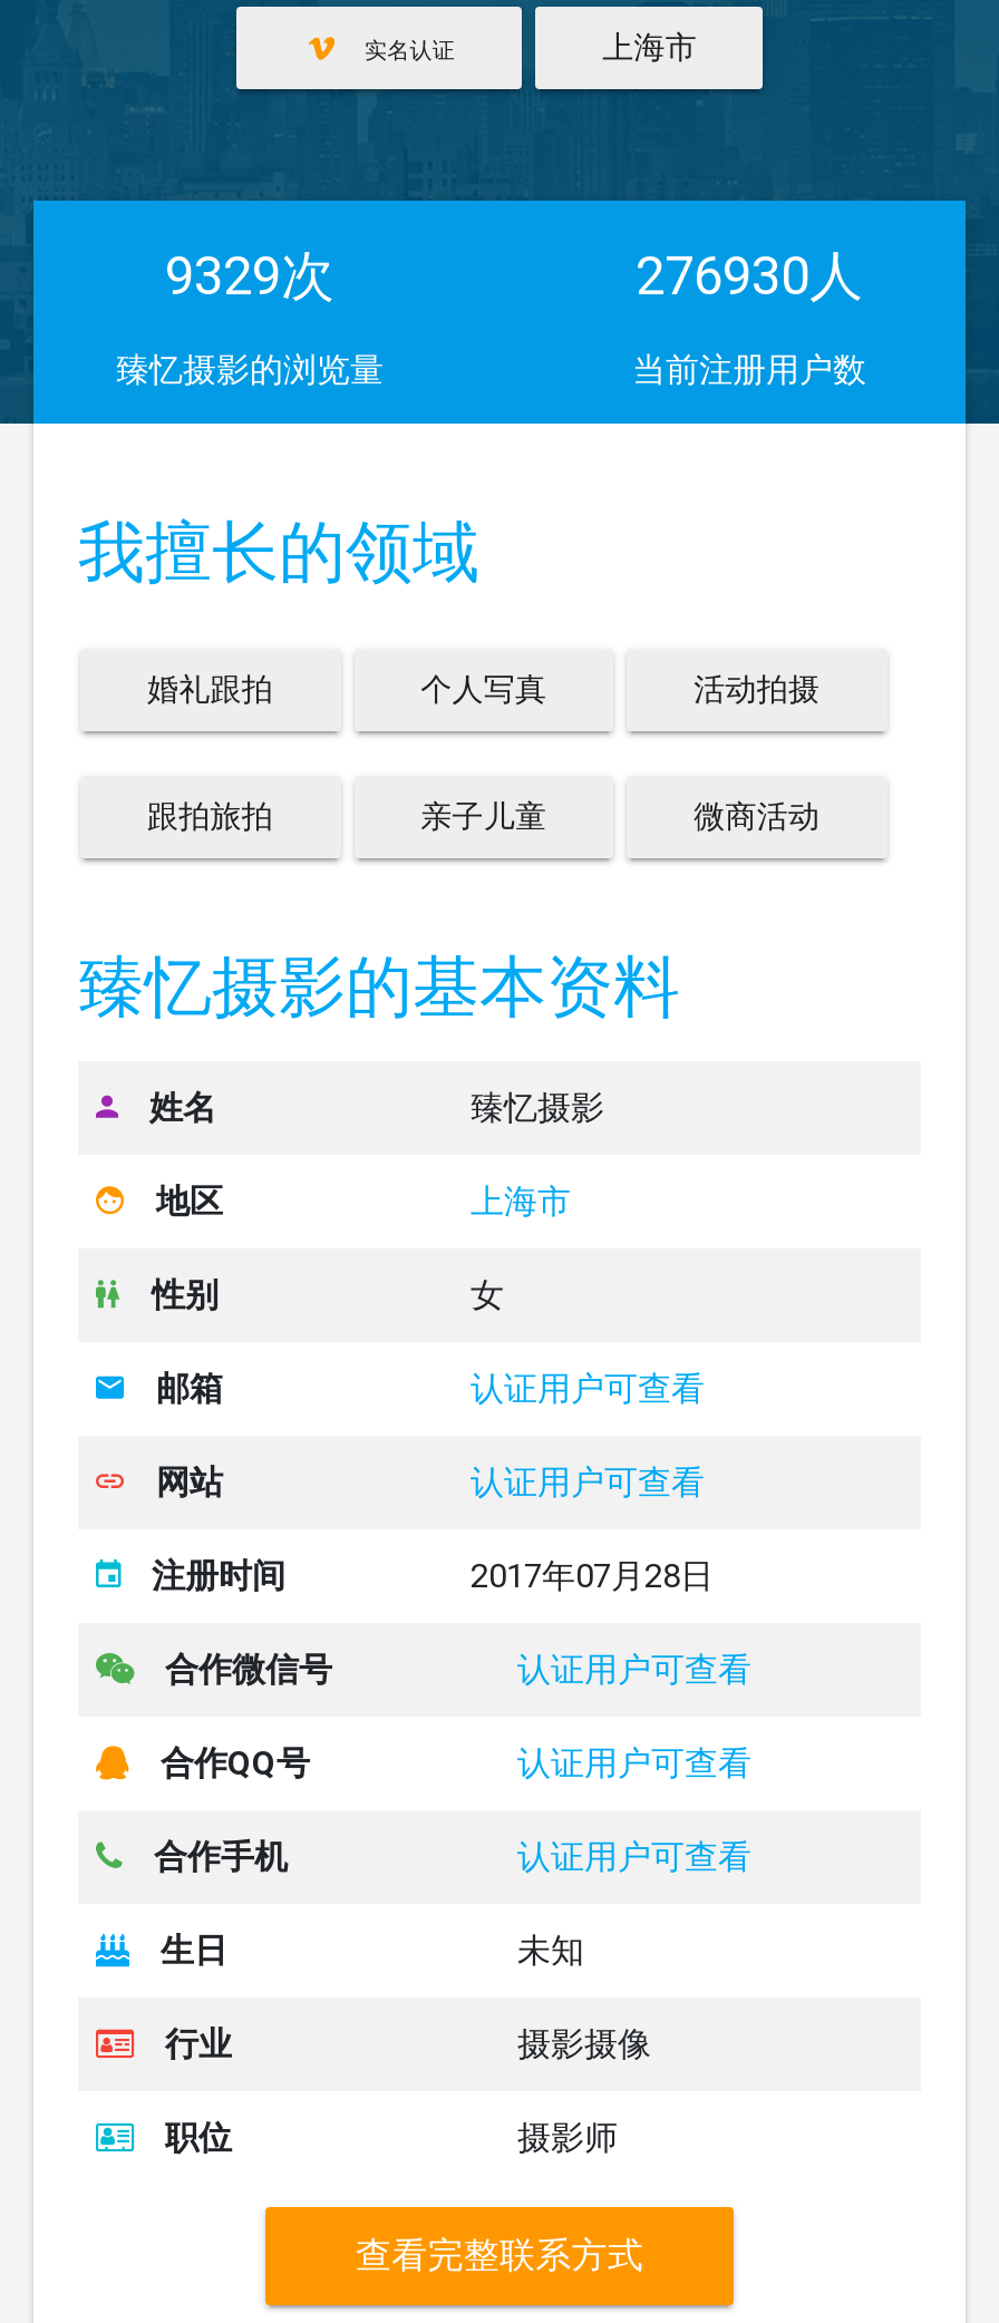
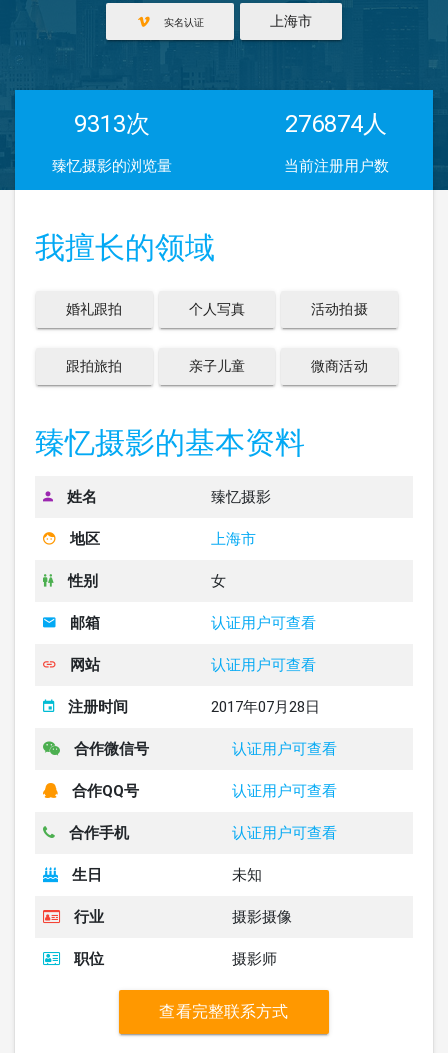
[165,245,334,308] 9329次 -> [74,110,150,138] 9313次
[636,245,863,308] 276930人 -> [285,110,387,138] 276874人

